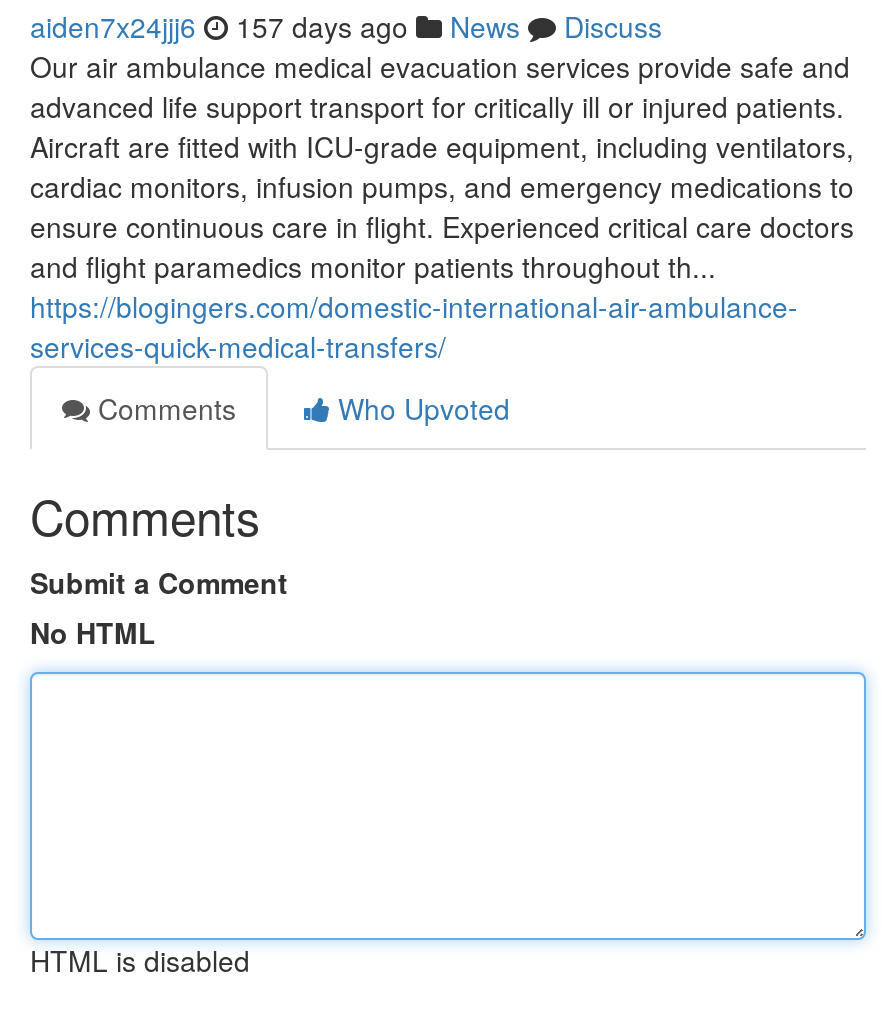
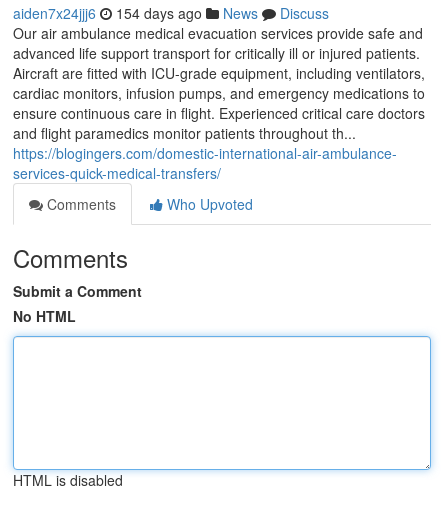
[30,6,662,46] aiden7x24jjj6 157 days ago News Discuss -> [13,3,329,23] aiden7x24jjj6 154 days ago News Discuss

